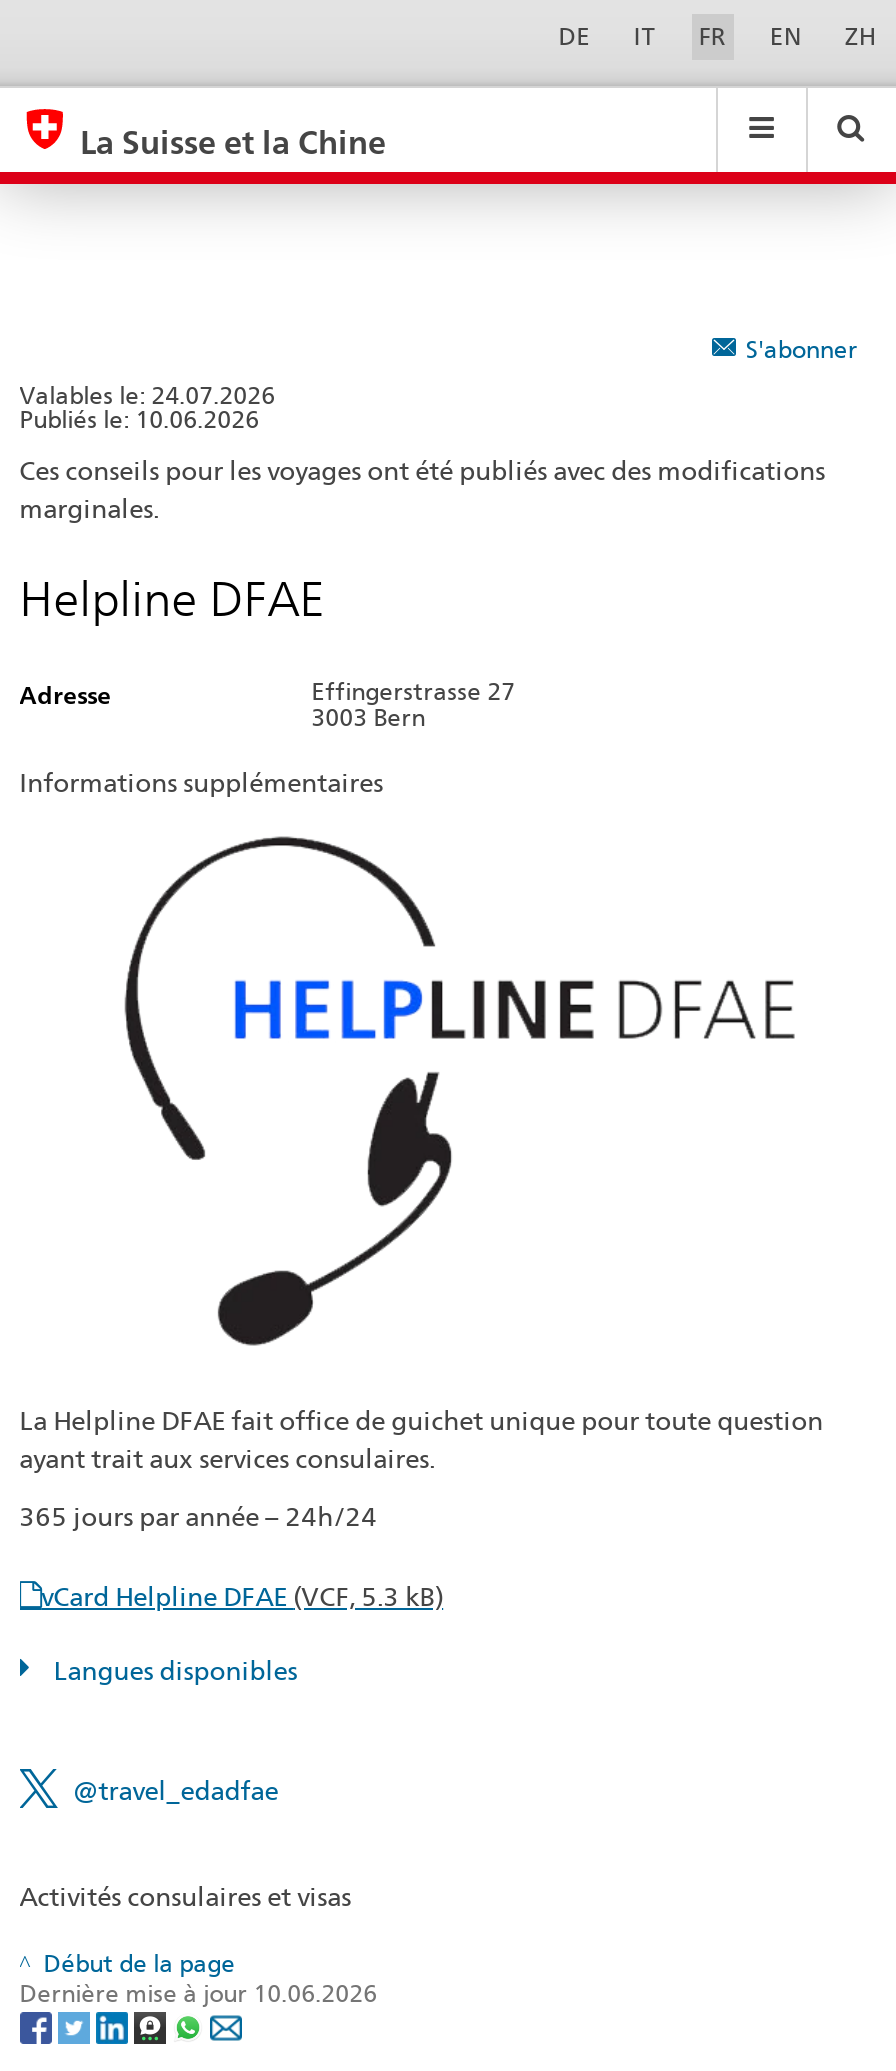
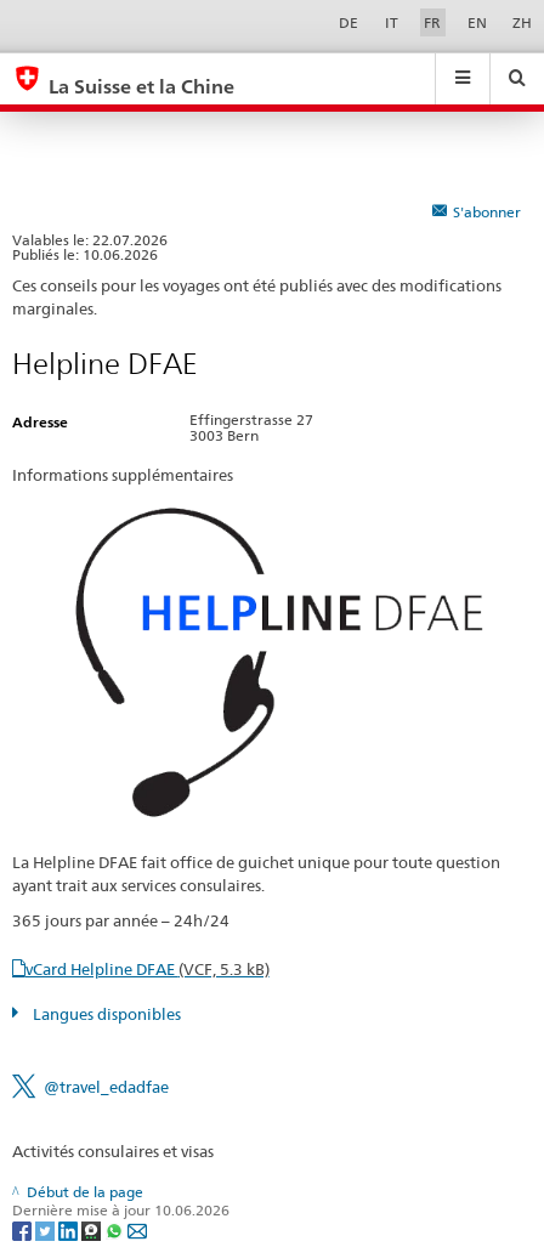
[19,379,275,409] Valables le: 24.07.2026 -> [12,230,167,249] Valables le: 22.07.2026

